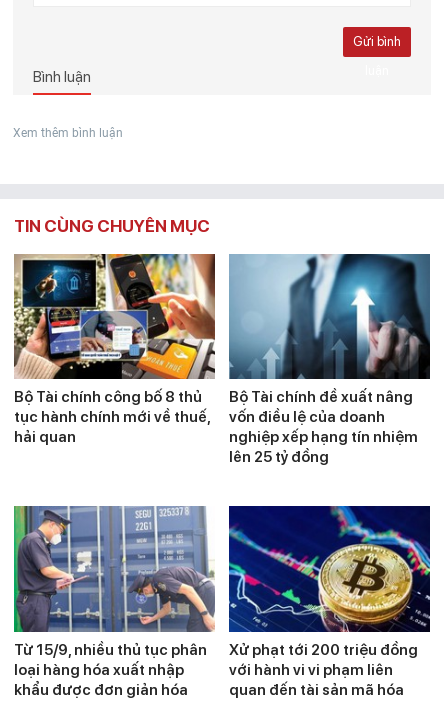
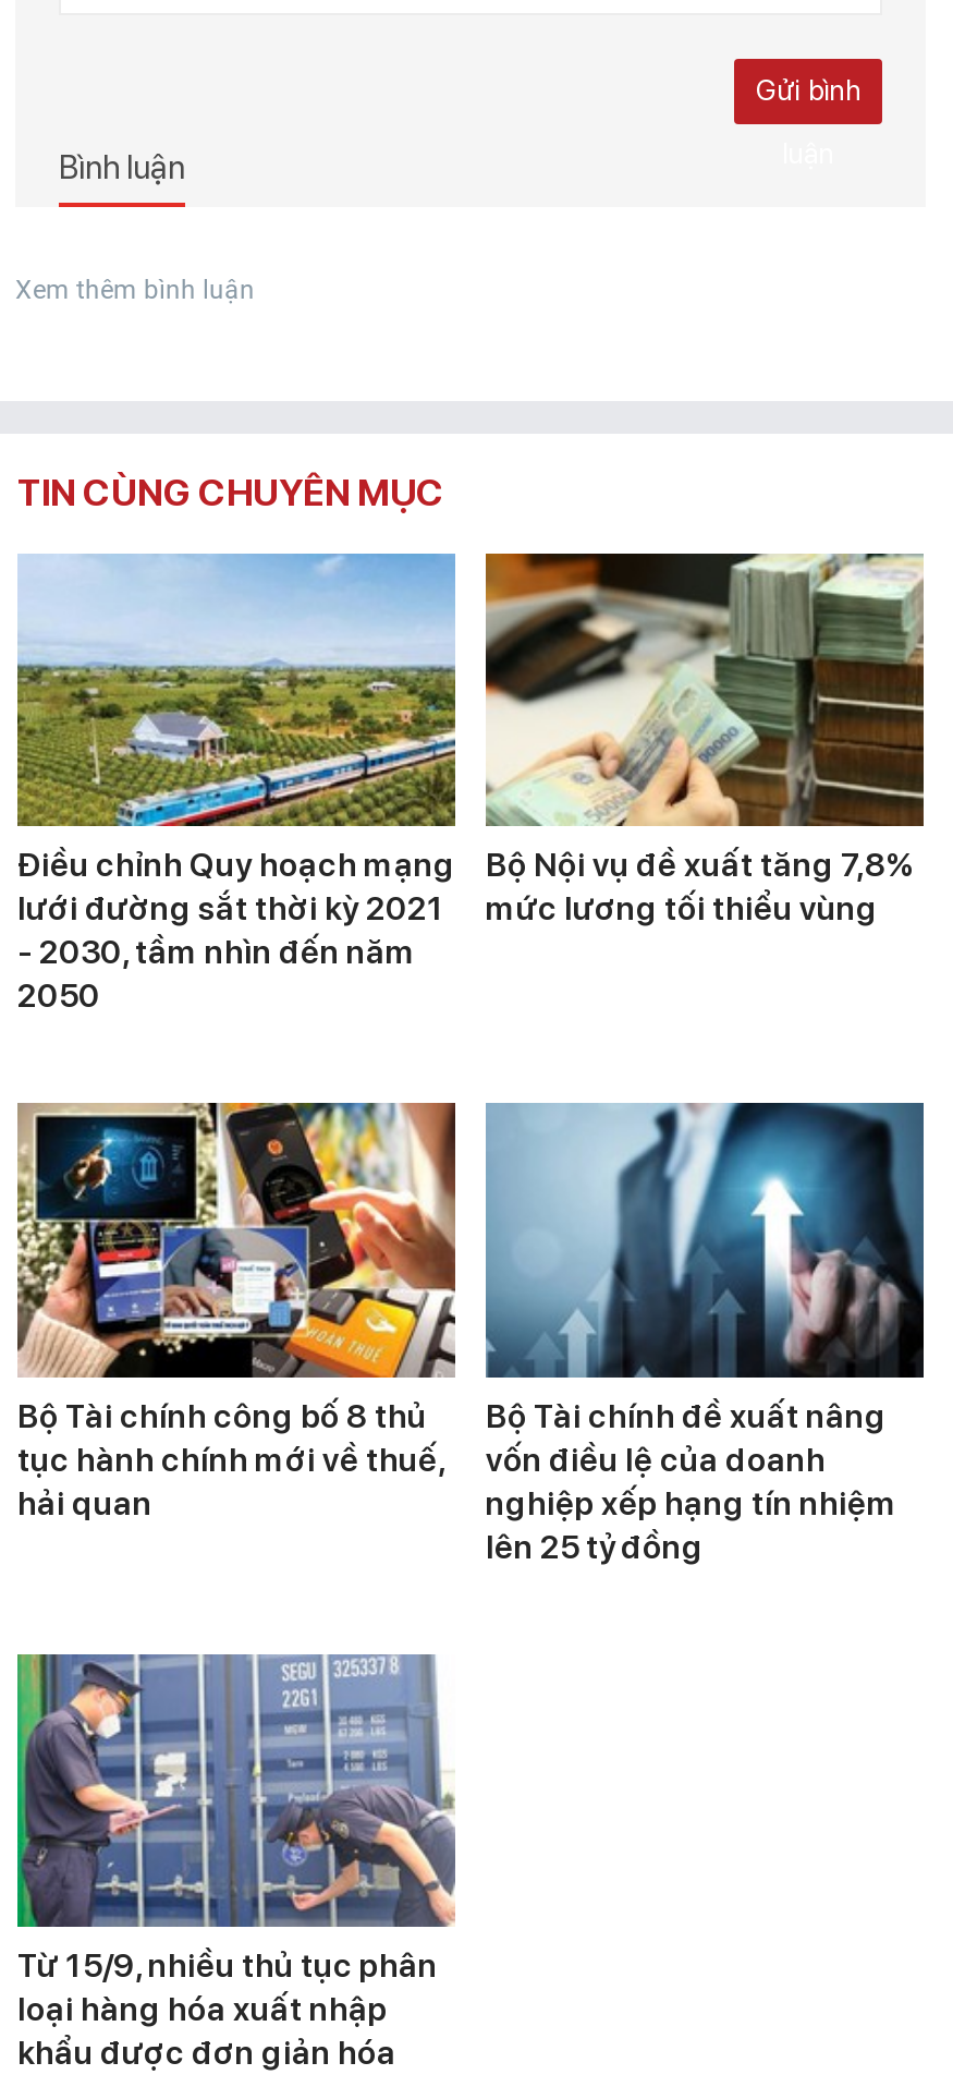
none -> [17,551,457,1016] [image] | Điều chỉnh Quy hoạch mạng | lưới đường sắt thời kỳ 2021 | - 2030, tầm nhìn đến năm | 2050
none -> [484,551,926,929] [image] | Bộ Nội vụ đề xuất tăng 7,8% | mức lương tối thiểu vùng
[228,505,431,699] [image] | Xử phạt tới 200 triệu đồng | với hành vi vi phạm liên | quan đến tài sản mã hóa -> none

